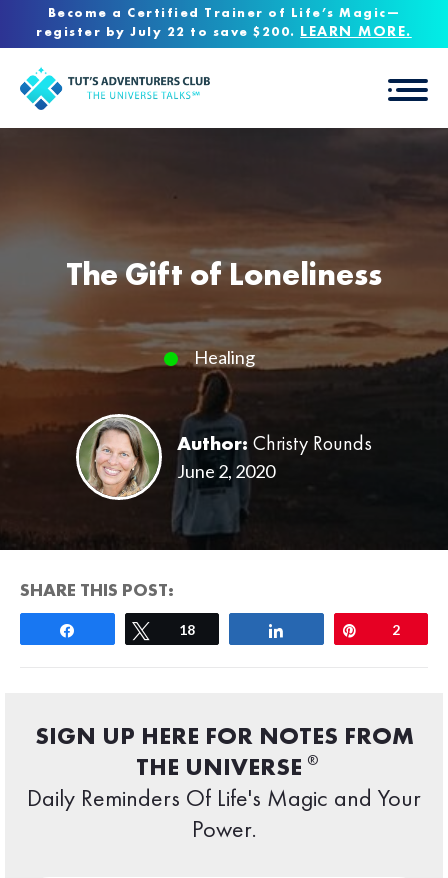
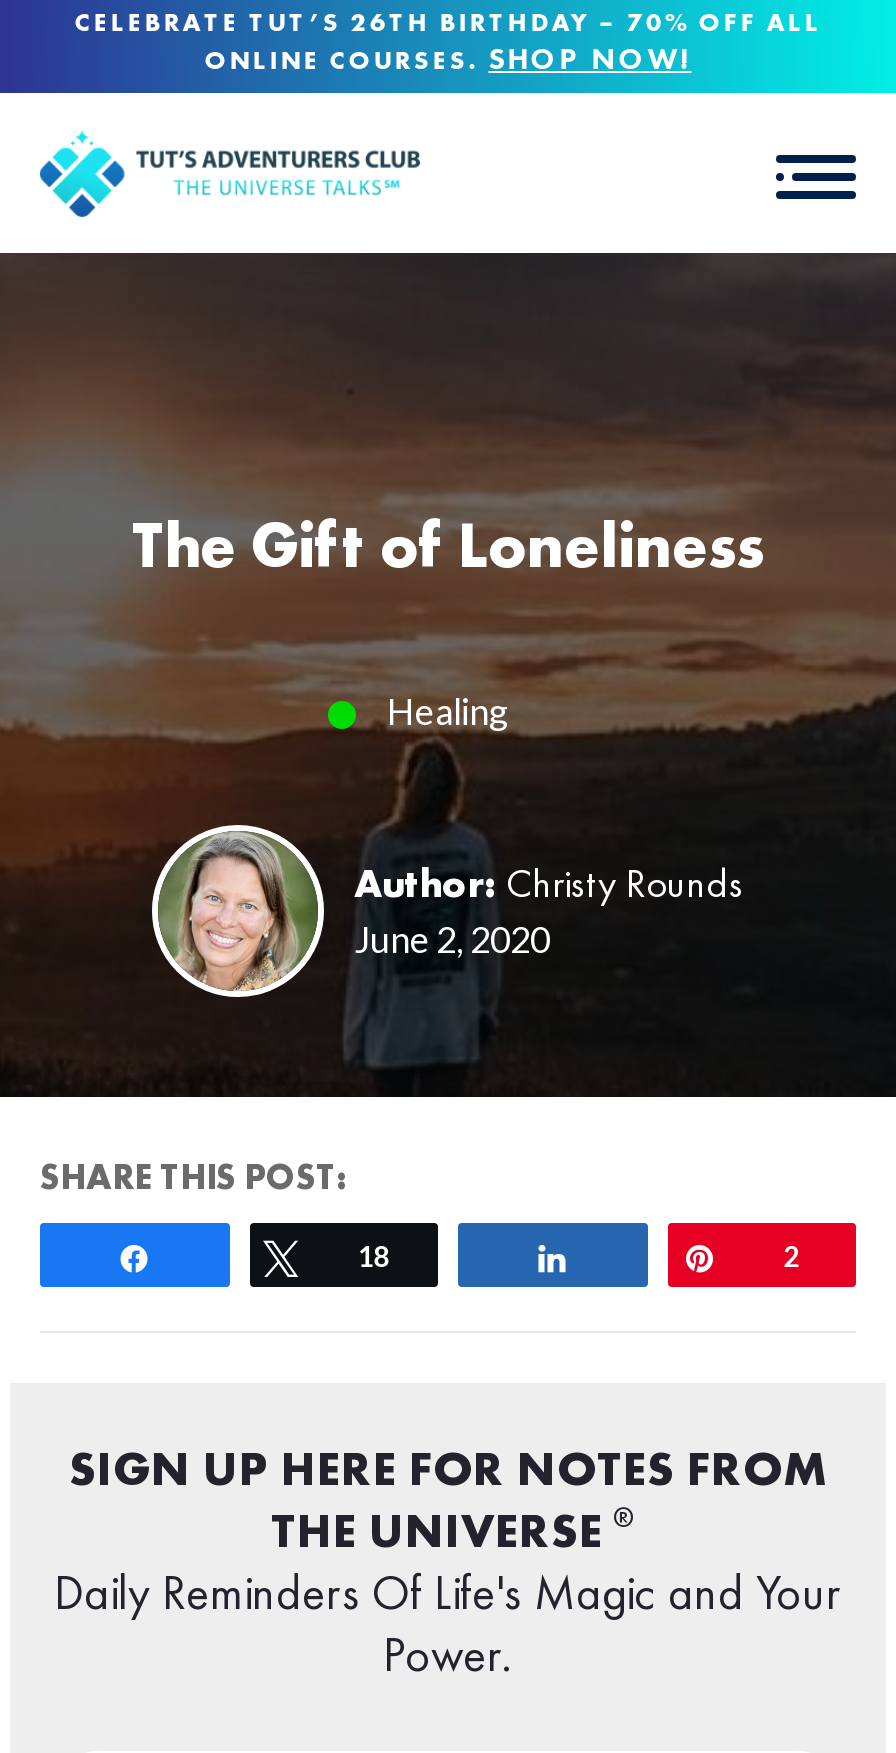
[36,7,412,40] Become a Certified Trainer of Life’s Magic— | register by July 22 to save $200. LEARN MORE. -> [74,11,822,77] CELEBRATE TUT’S 26TH BIRTHDAY – 70% OFF ALL | ONLINE COURSES. SHOP NOW!

